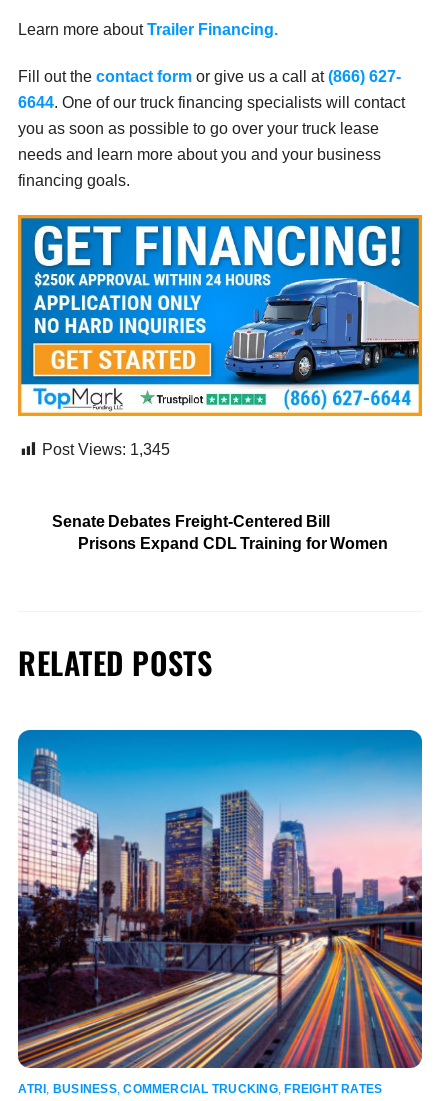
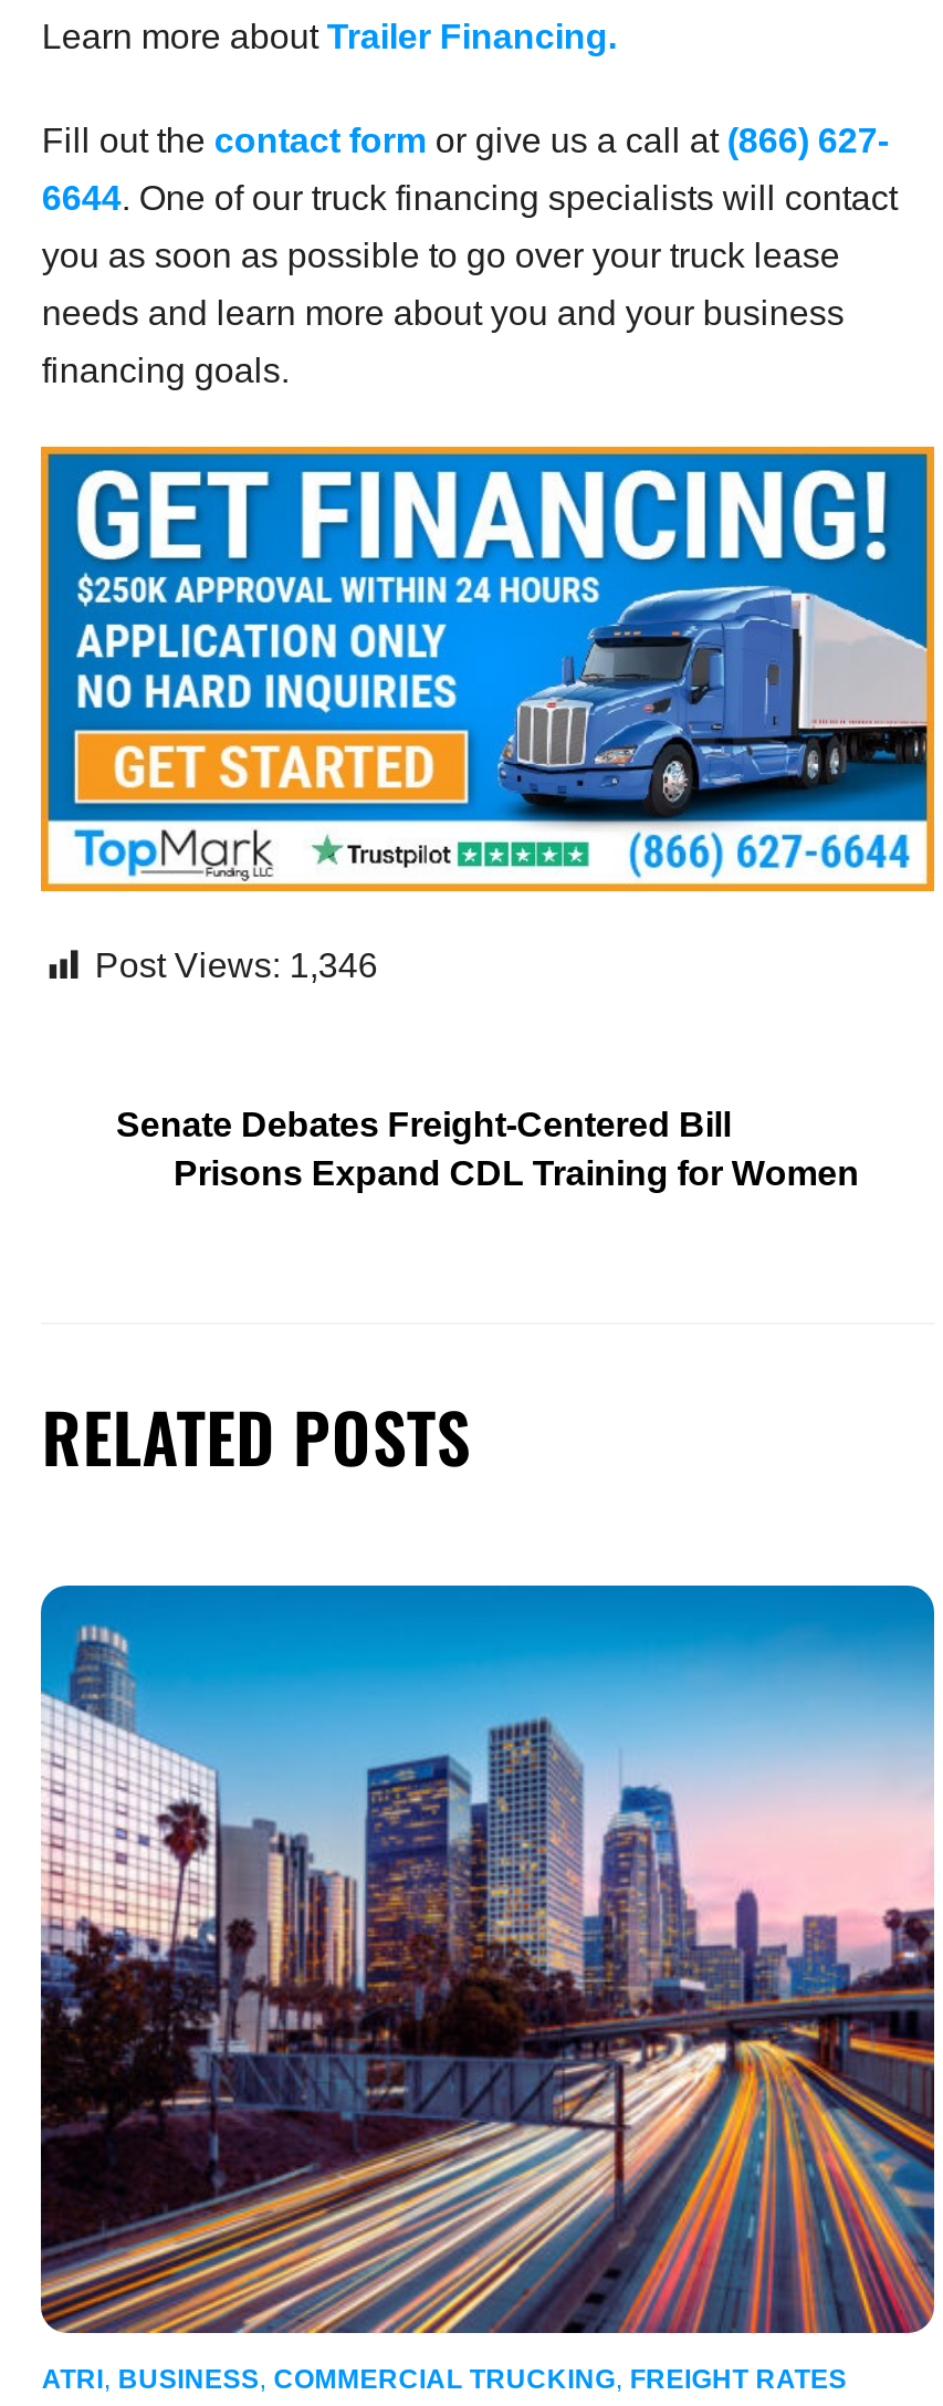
[42,441,170,458] Post Views: 1,345 -> [95,946,378,984] Post Views: 1,346

